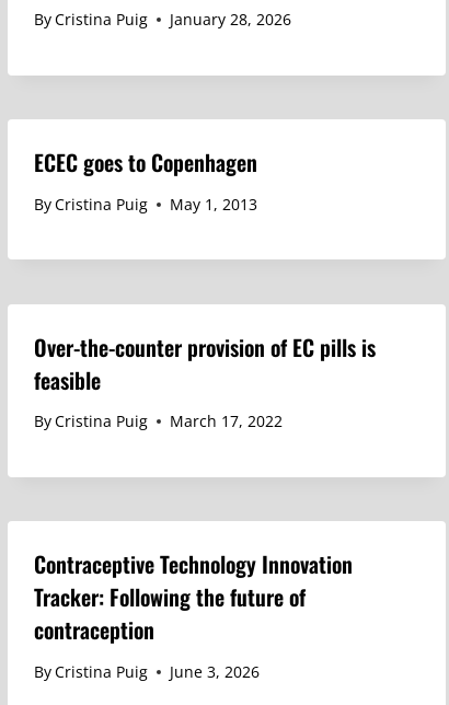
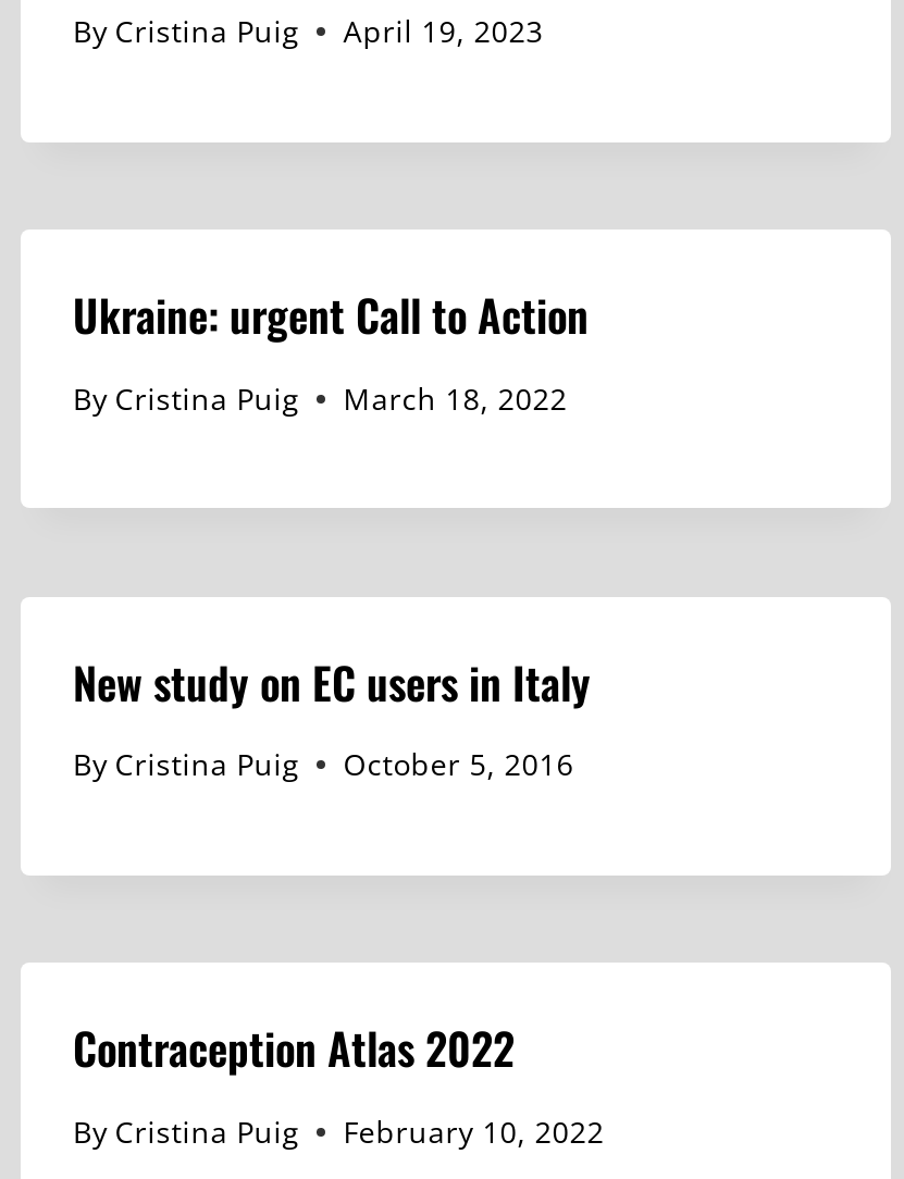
[34,9,292,30] By Cristina Puig January 28, 2026 -> [73,10,543,52] By Cristina Puig April 19, 2023
[34,146,257,179] ECEC goes to Copenhagen -> [73,282,589,347] Ukraine: urgent Call to Action
[34,194,258,214] By Cristina Puig May 1, 2013 -> [73,377,567,418] By Cristina Puig March 18, 2022
[34,330,376,396] Over-the-counter provision of EC pills is | feasible -> [73,649,591,714] New study on EC users in Italy
[34,411,283,432] By Cristina Puig March 17, 2022 -> [73,744,574,785] By Cristina Puig October 5, 2016
[34,548,353,646] Contraceptive Technology Innovation | Tracker: Following the future of | contraception -> [73,1016,515,1081] Contraception Atlas 2022
[34,661,260,682] By Cristina Puig June 3, 2026 -> [73,1110,604,1152] By Cristina Puig February 10, 2022

